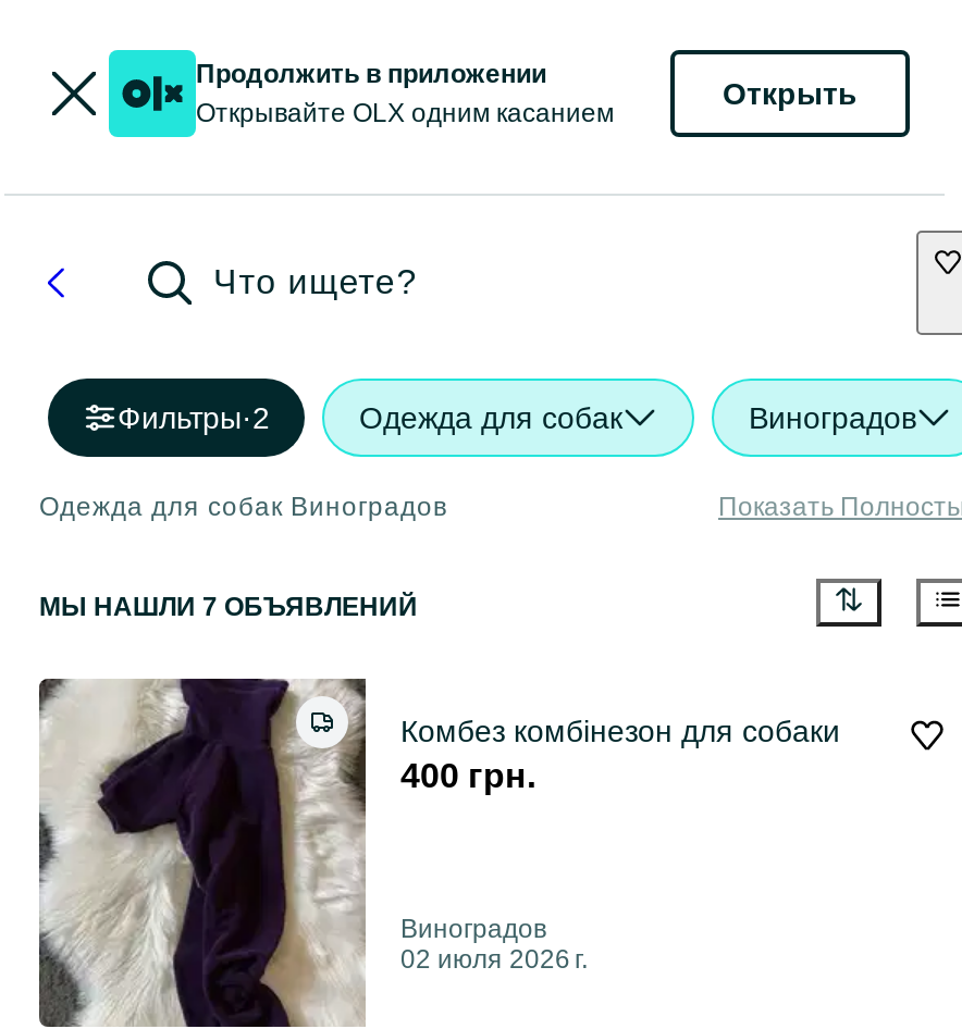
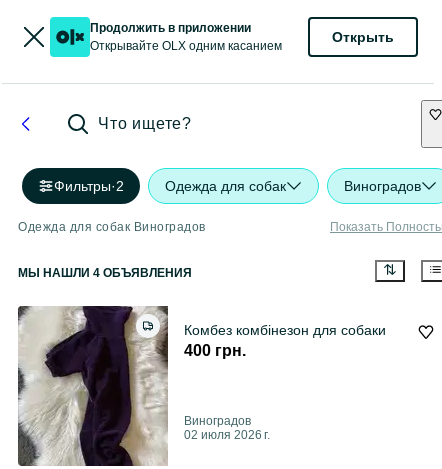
[39,592,418,623] МЫ НАШЛИ 7 ОБЪЯВЛЕНИЙ -> [18,266,192,280] МЫ НАШЛИ 4 ОБЪЯВЛЕНИЯ

